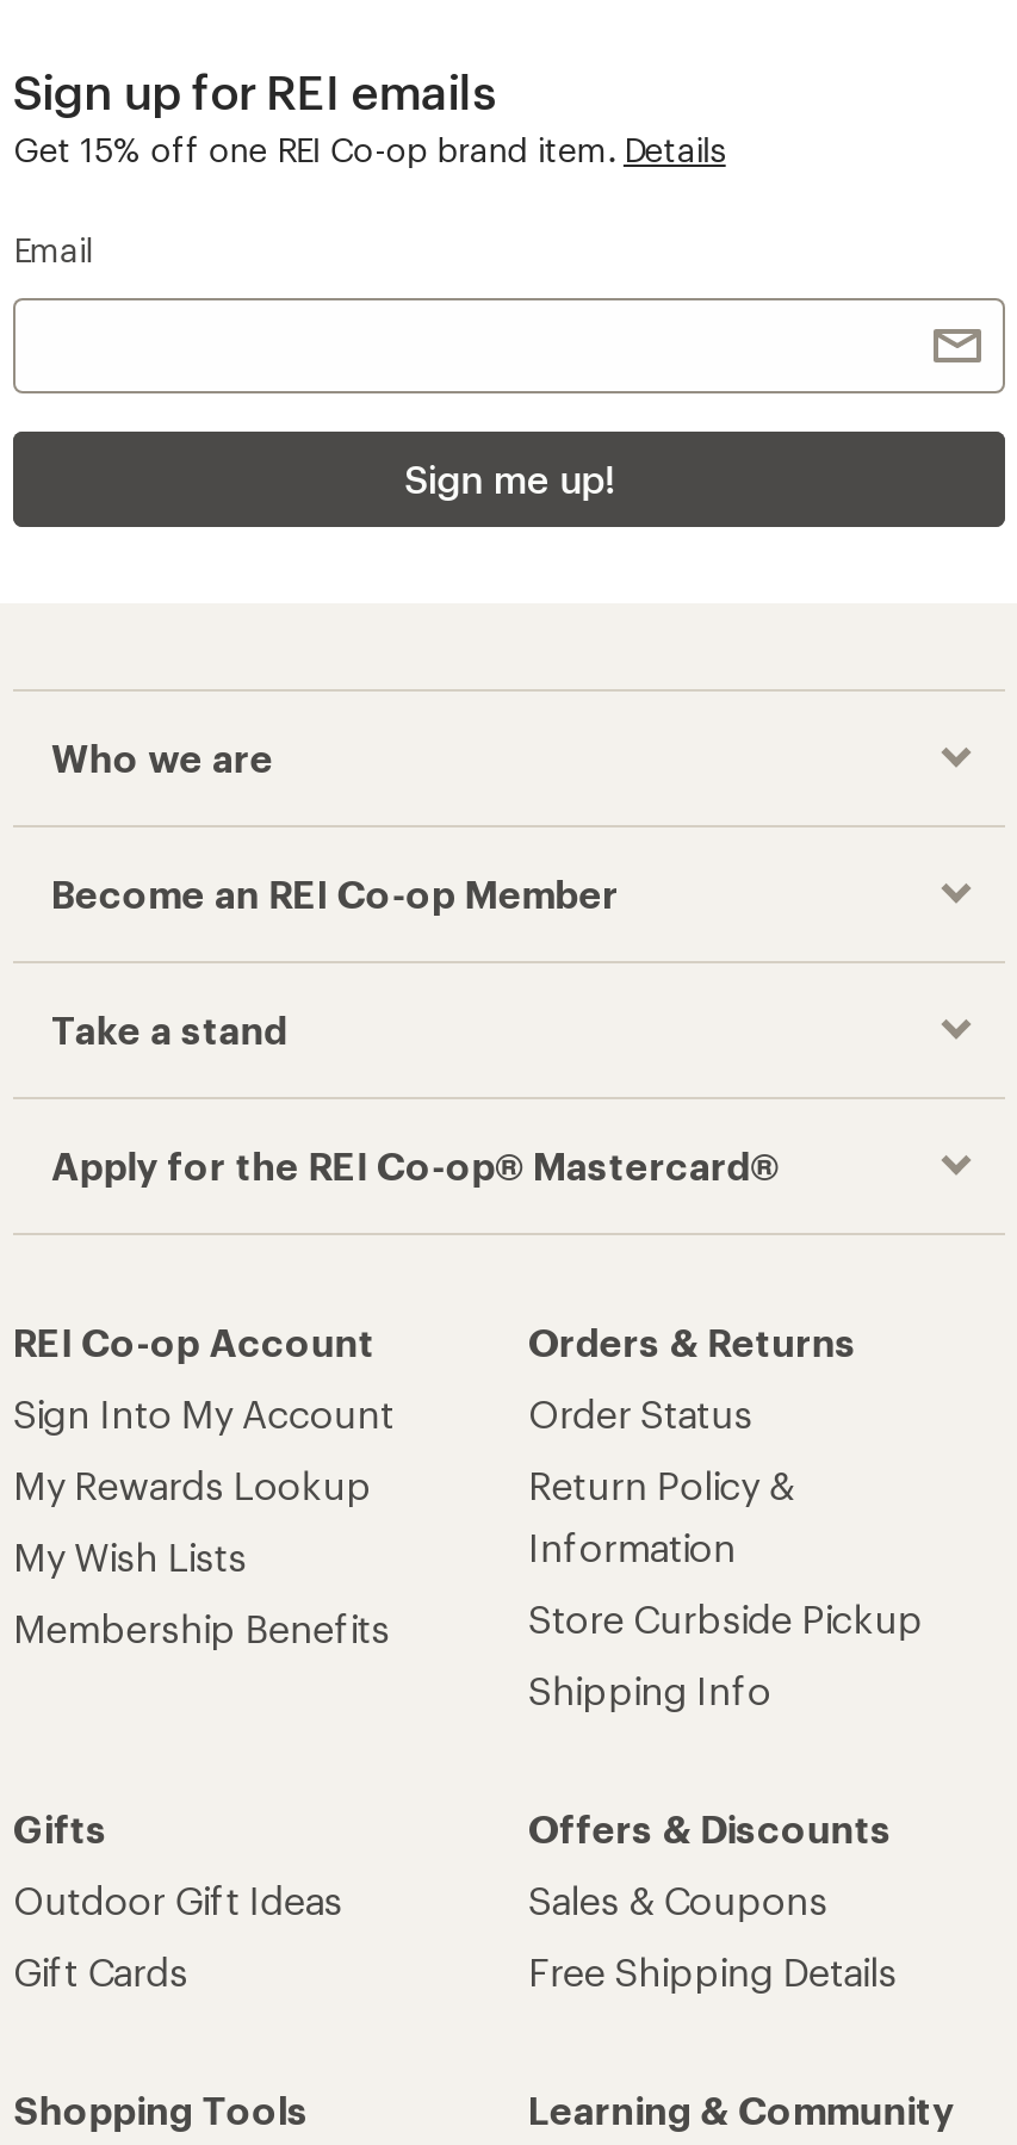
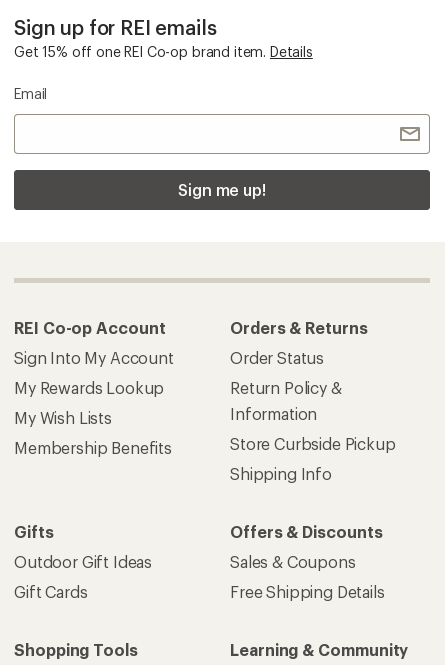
[51,733,779,1186] Who we are | Become an REI Co-op Member | Take a stand | Apply for the REI Co-op® Mastercard® -> none

